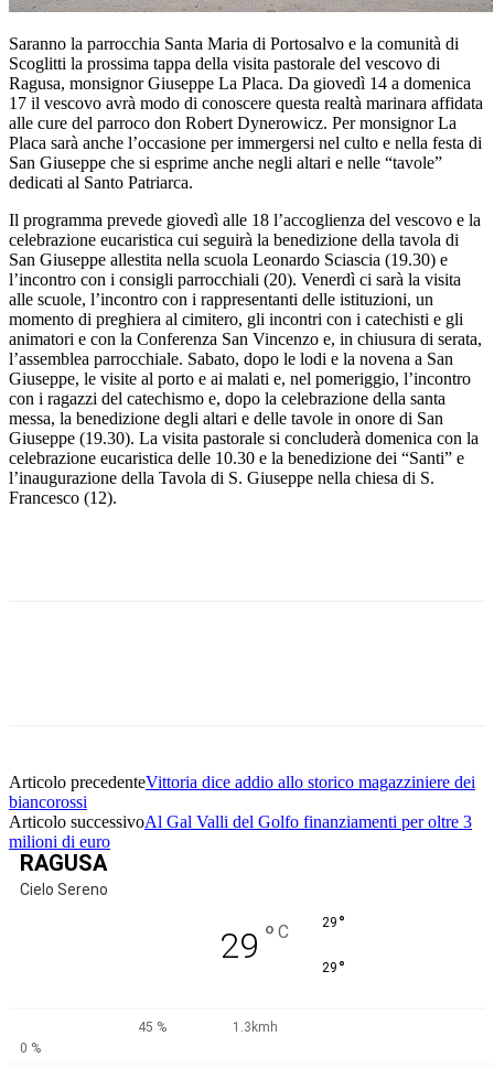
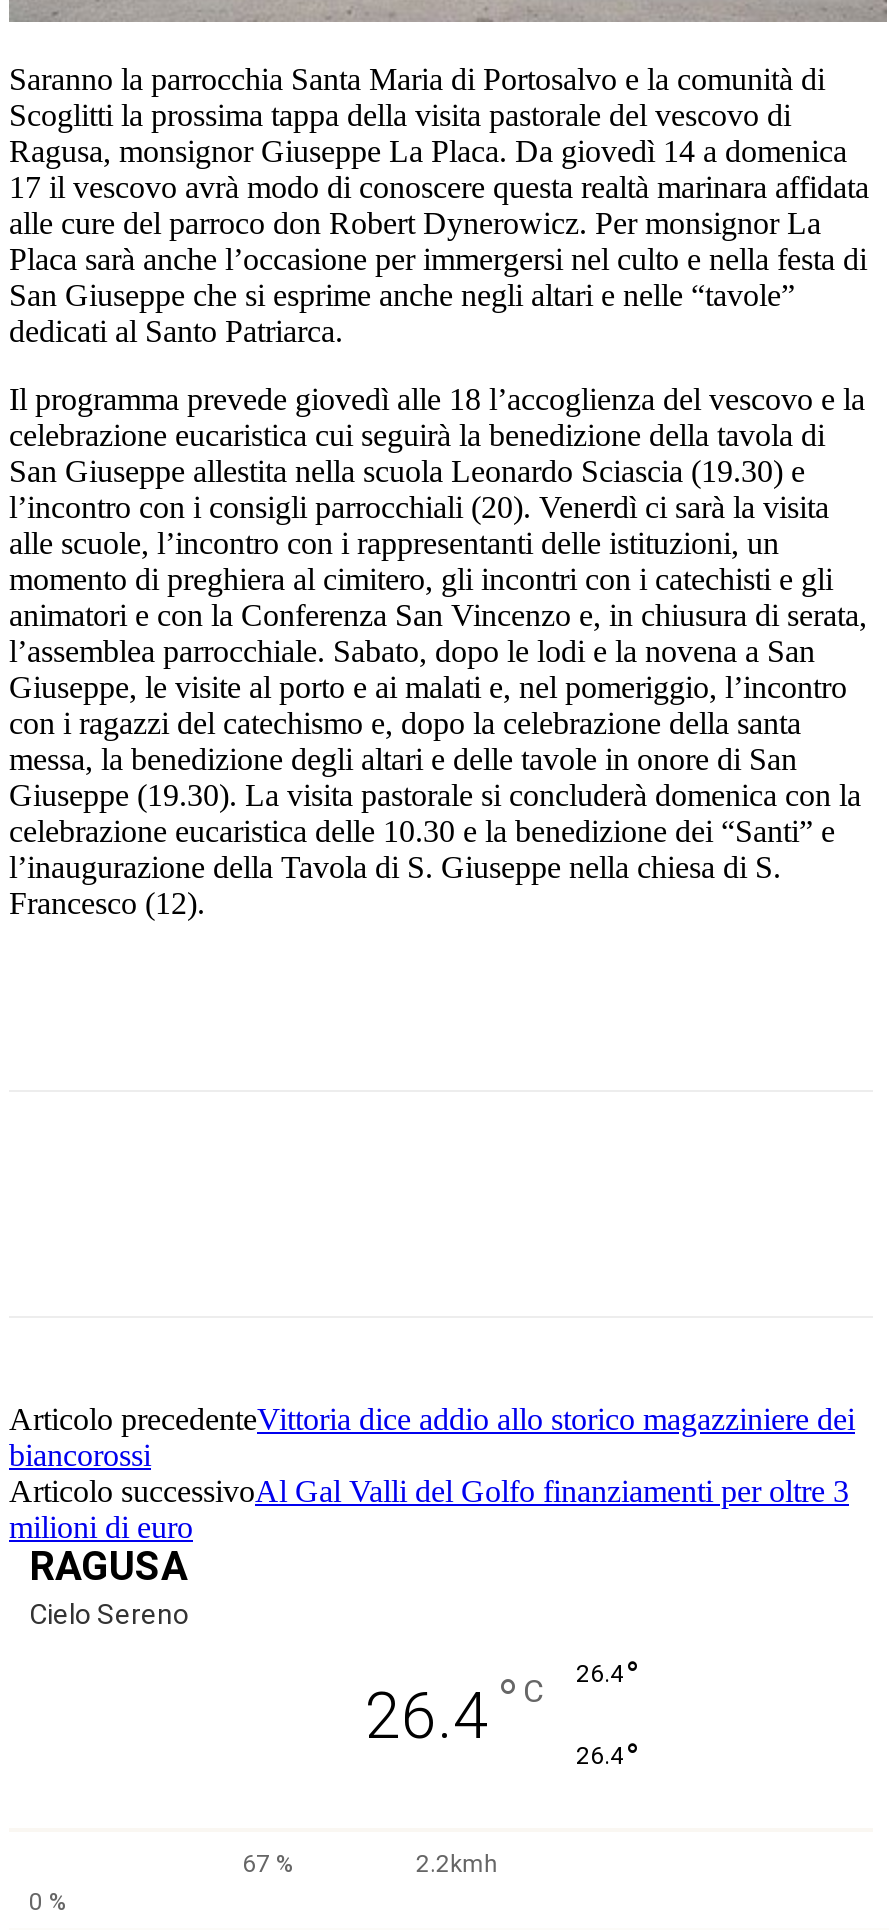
[219,911,345,966] 29 ° C | 29° -> [365,1654,638,1754] 26.4 ° C | 26.4°
[321,956,345,980] 29° -> [576,1736,638,1778] 26.4°
[137,1019,278,1035] 45 % | 1.3kmh -> [242,1850,498,1878] 67 % | 2.2kmh

